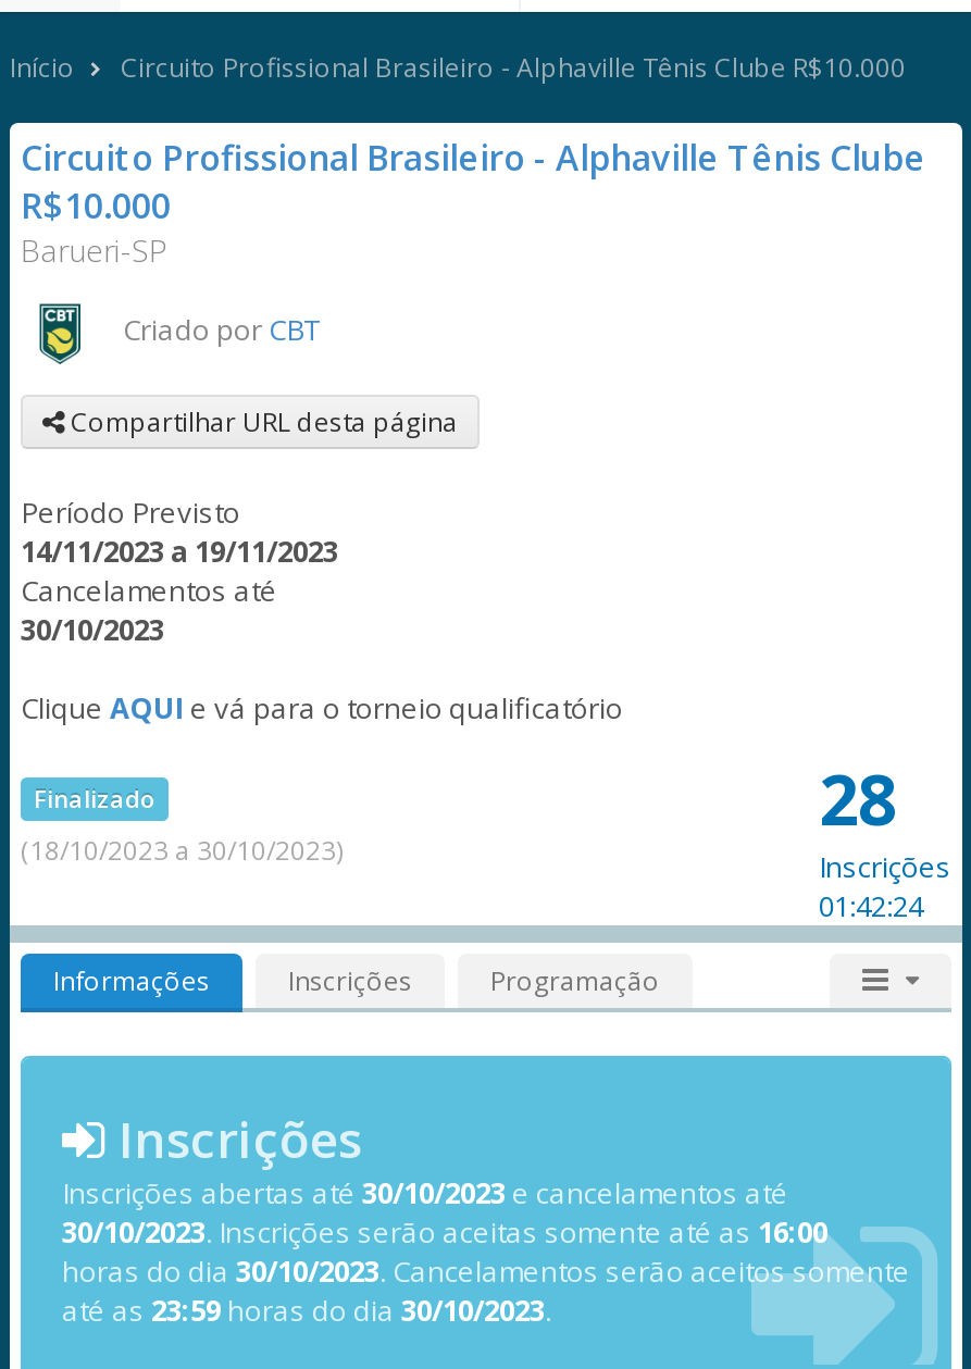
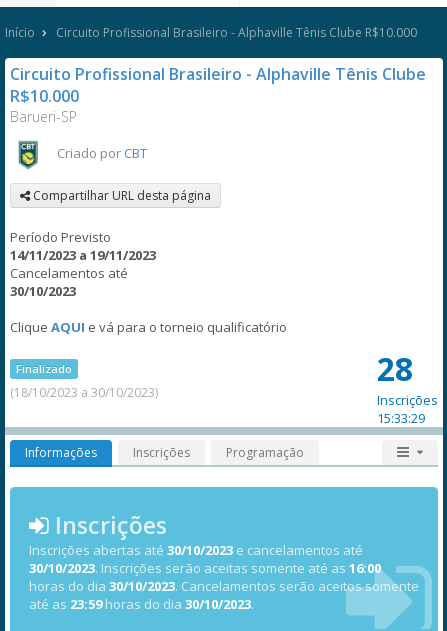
[819,886,923,925] 01:42:24 -> [377,409,425,427] 15:33:29

